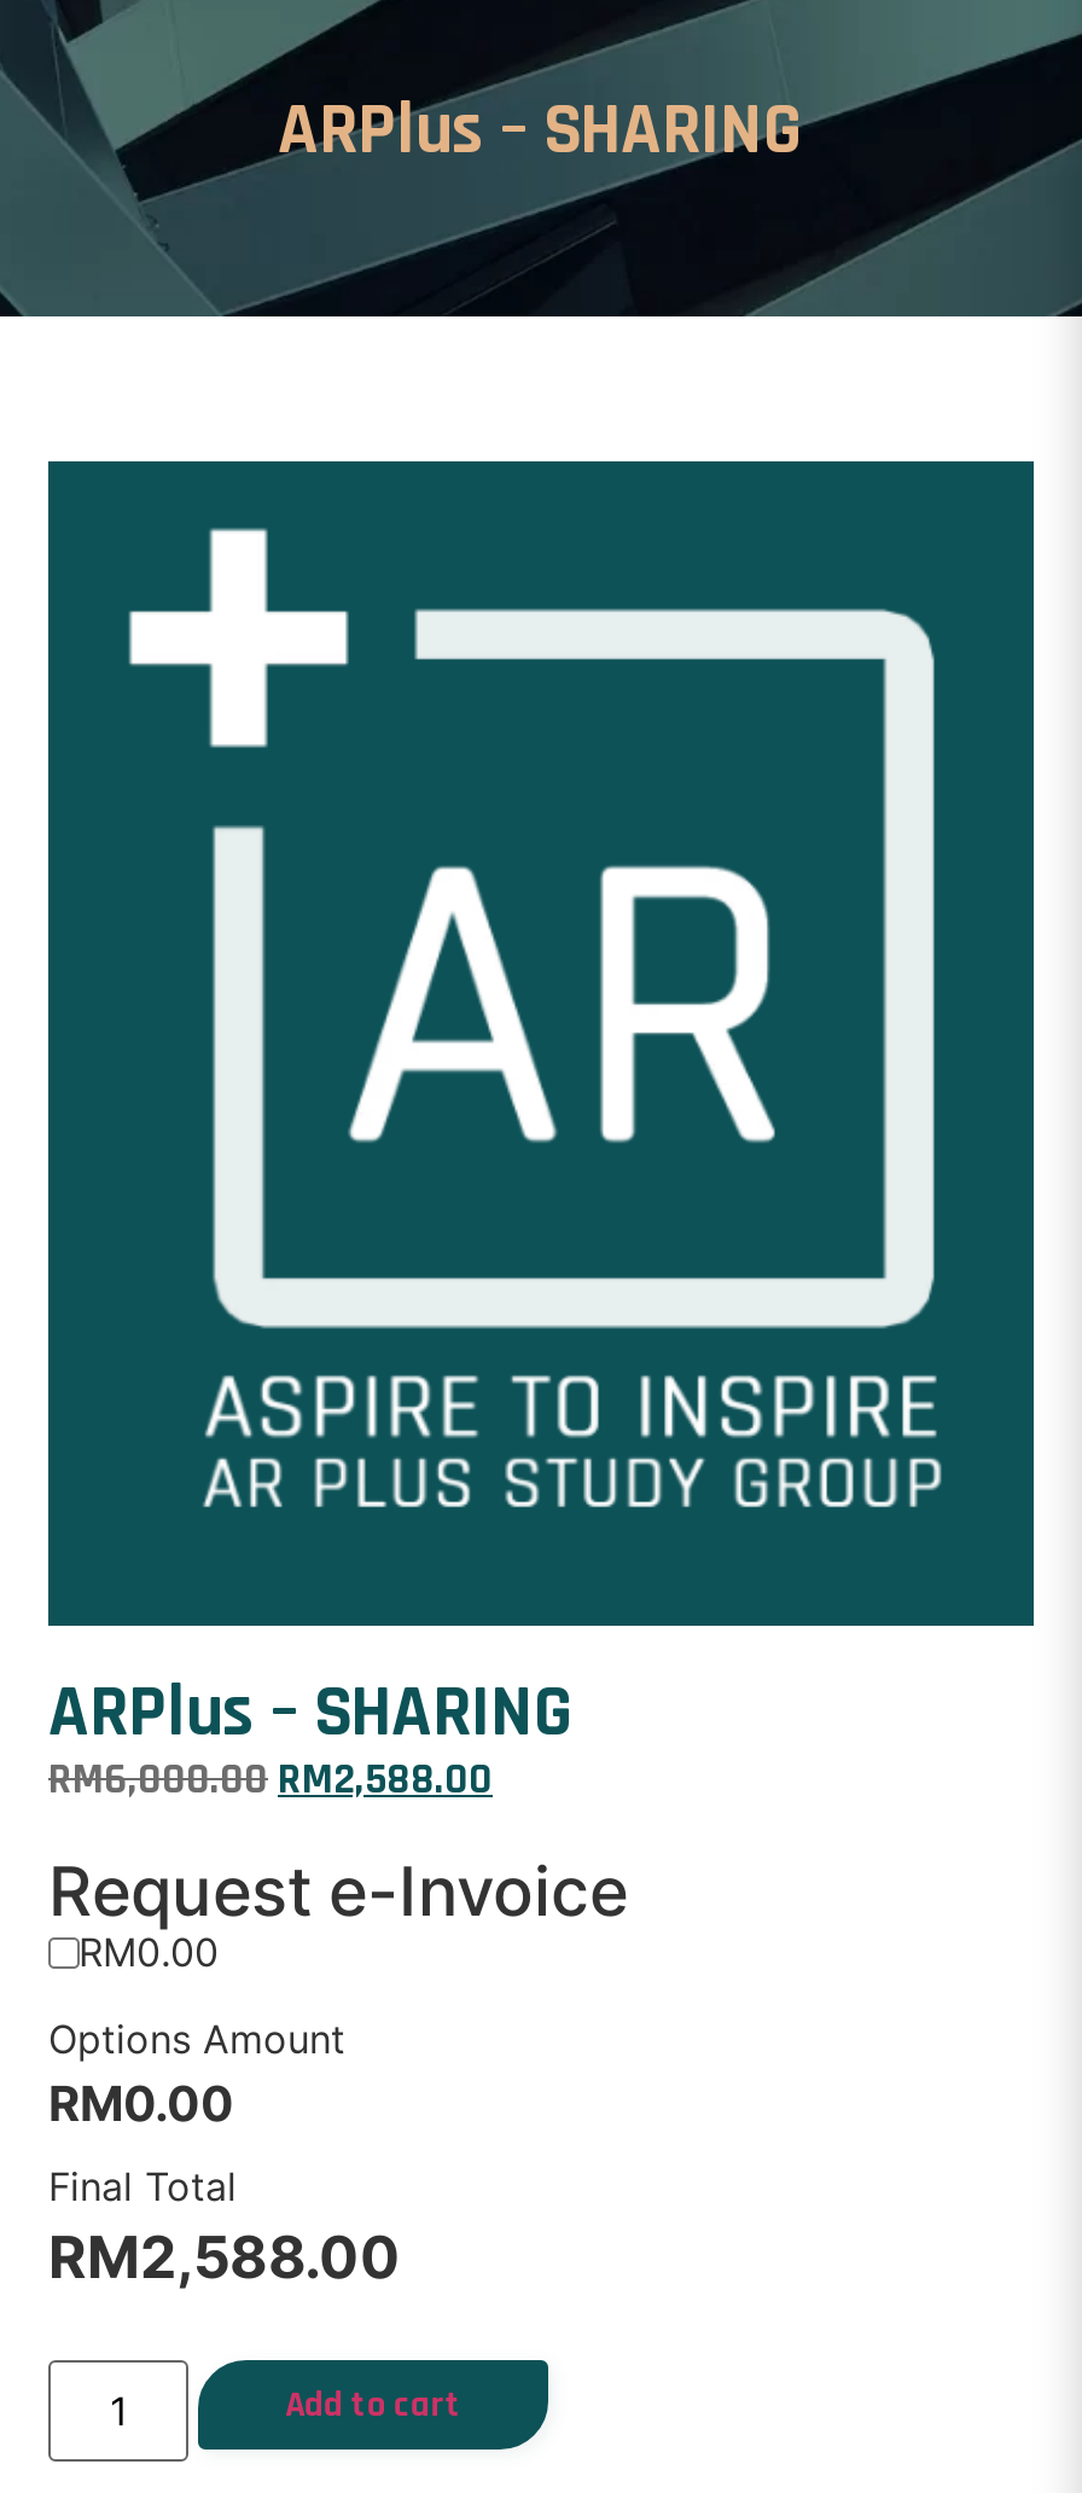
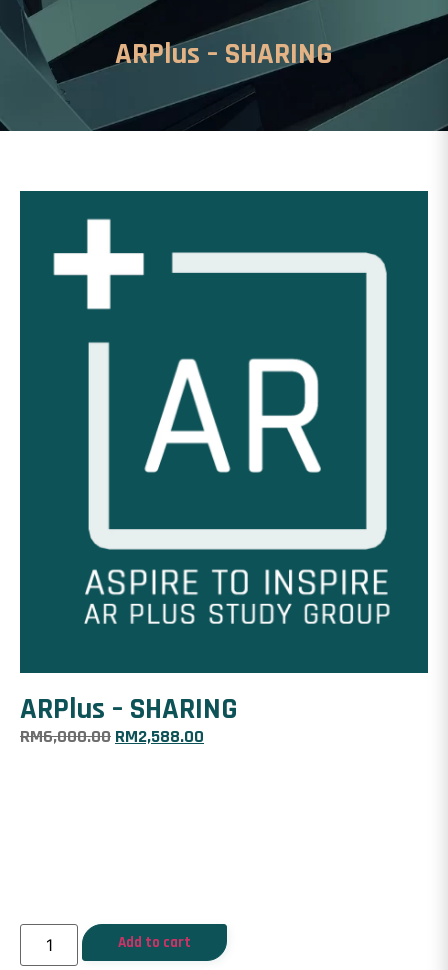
[48,1850,628,2293] Request e-Invoice | RM0.00 | Options Amount | RM0.00 | Final Total | RM2,588.00 -> none

